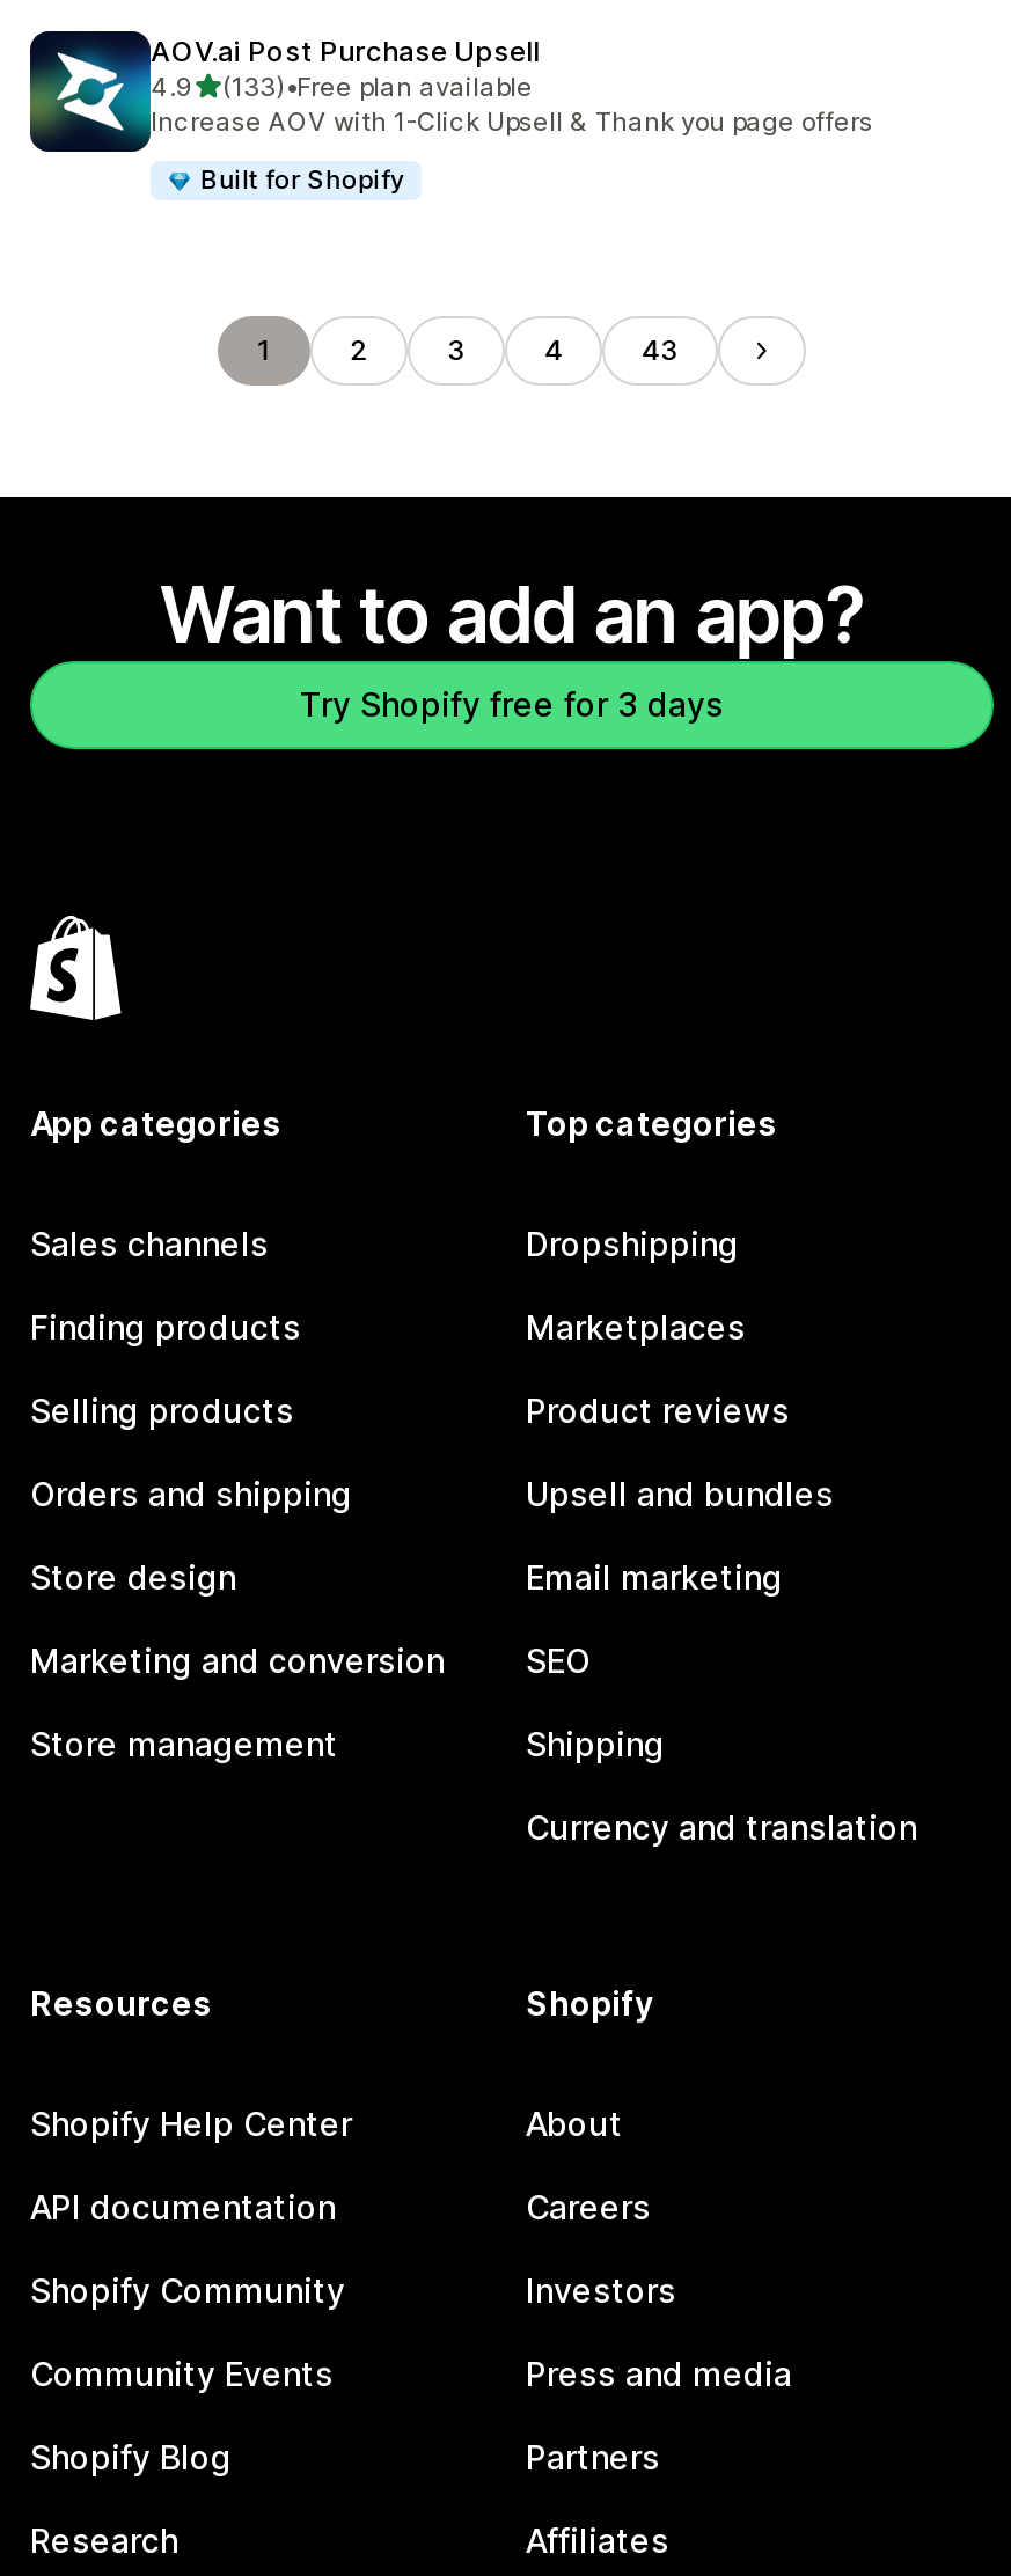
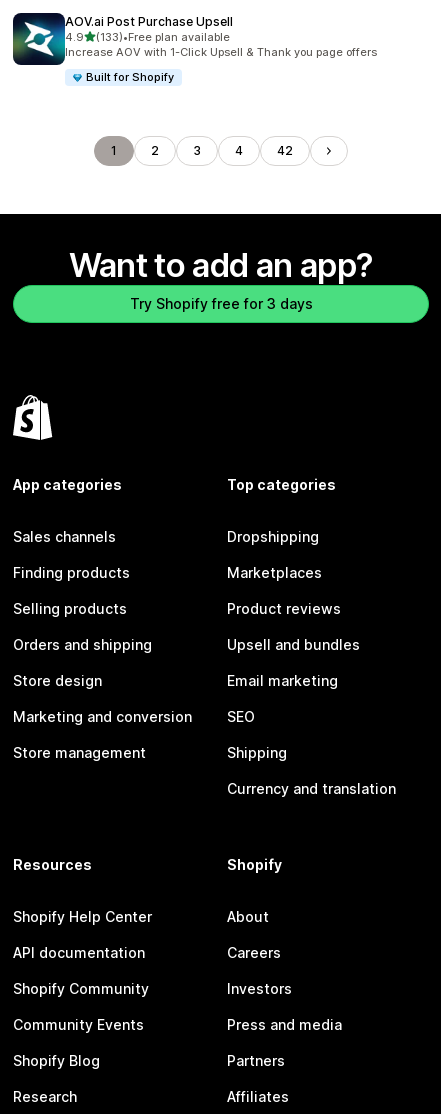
[641,332,678,367] 43 -> [277,143,293,158] 42

